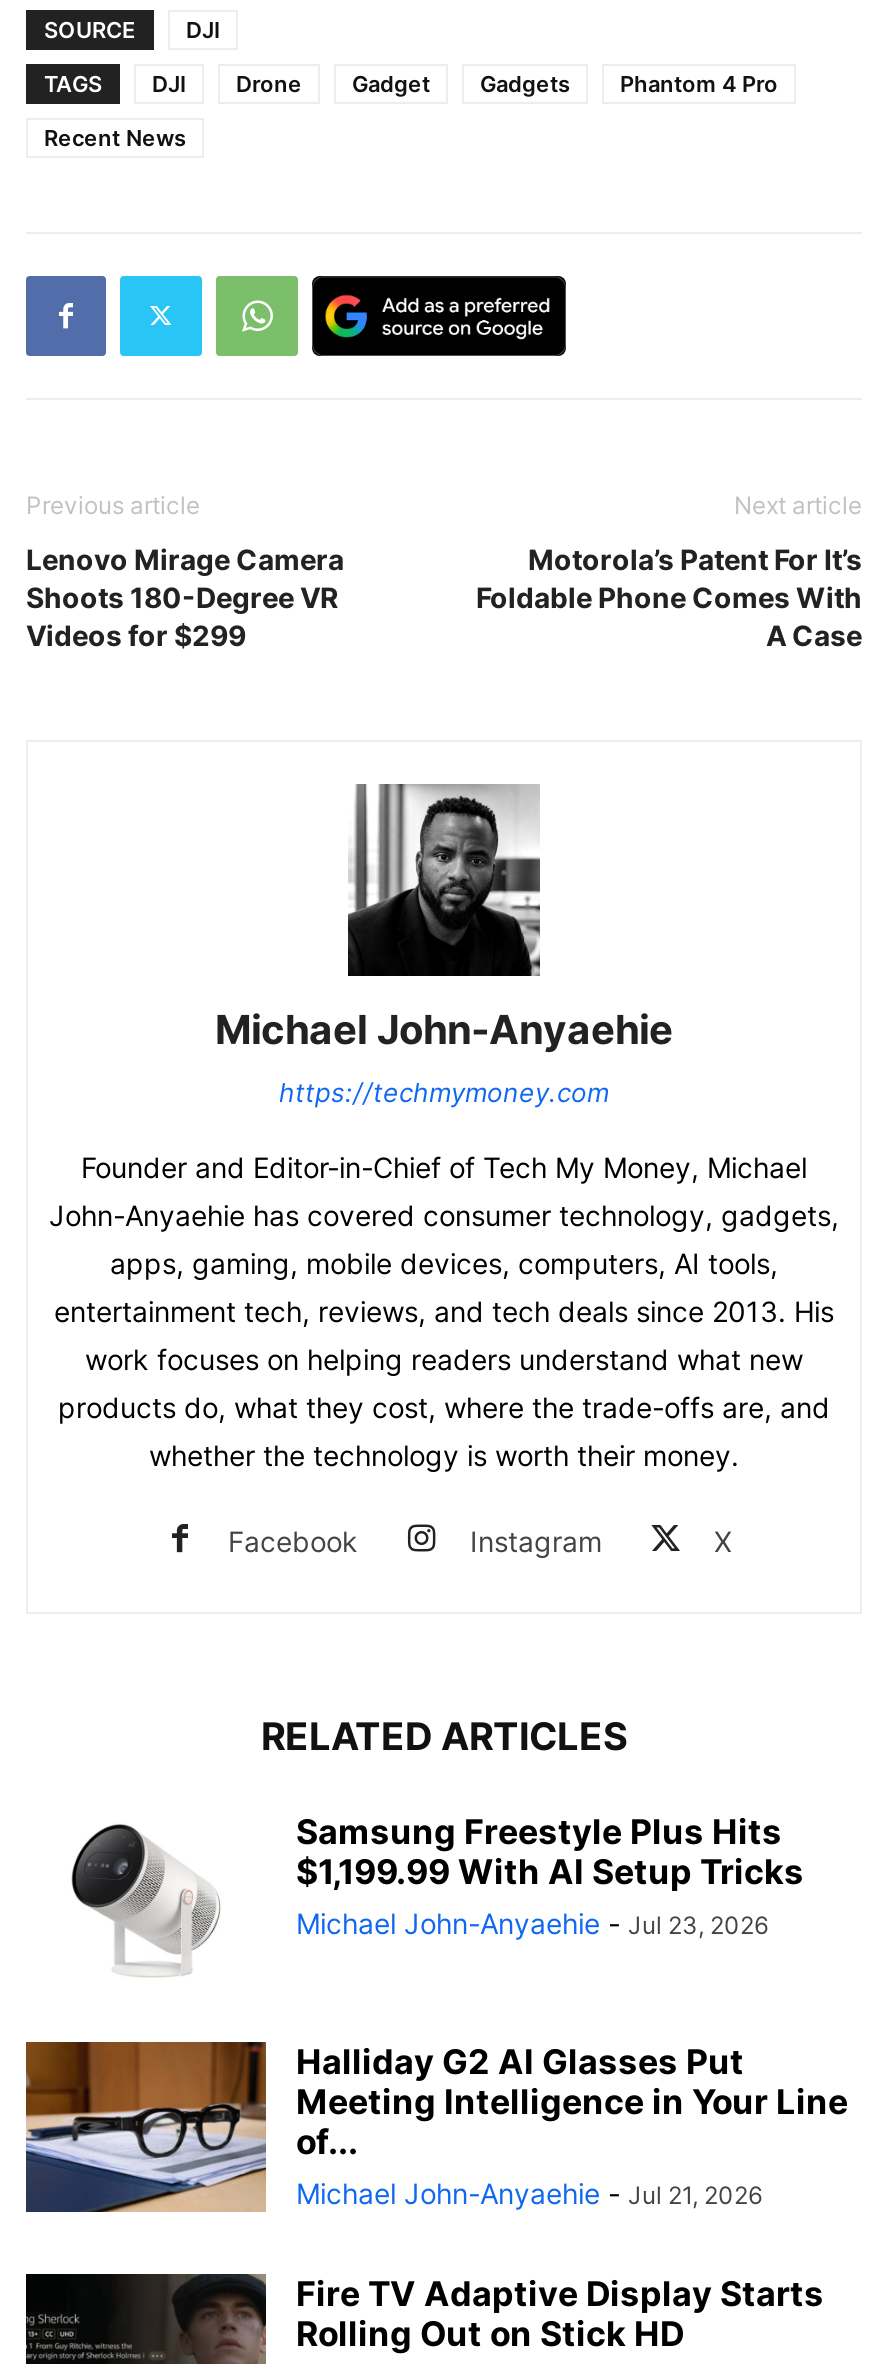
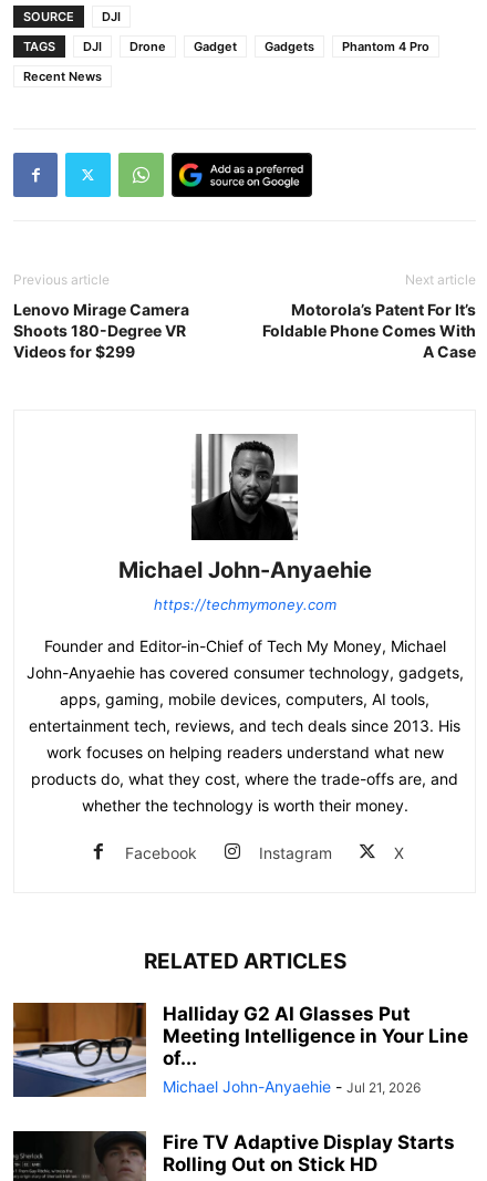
[70,1811,804,1974] [image] | Samsung Freestyle Plus Hits | $1,199.99 With AI Setup Tricks | Michael John-Anyaehie - Jul 23, 2026 -> none

